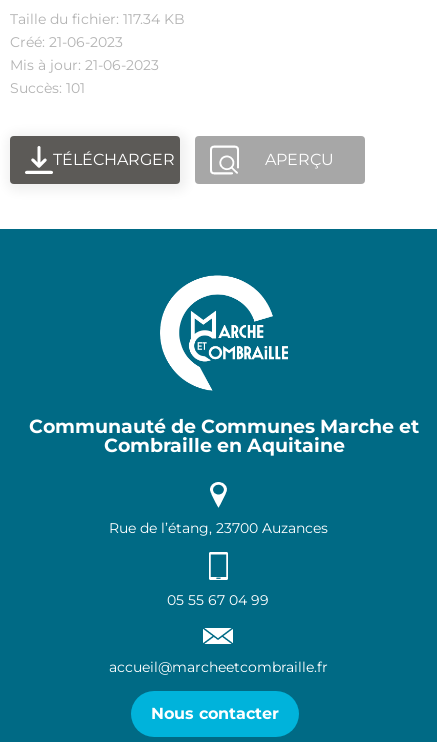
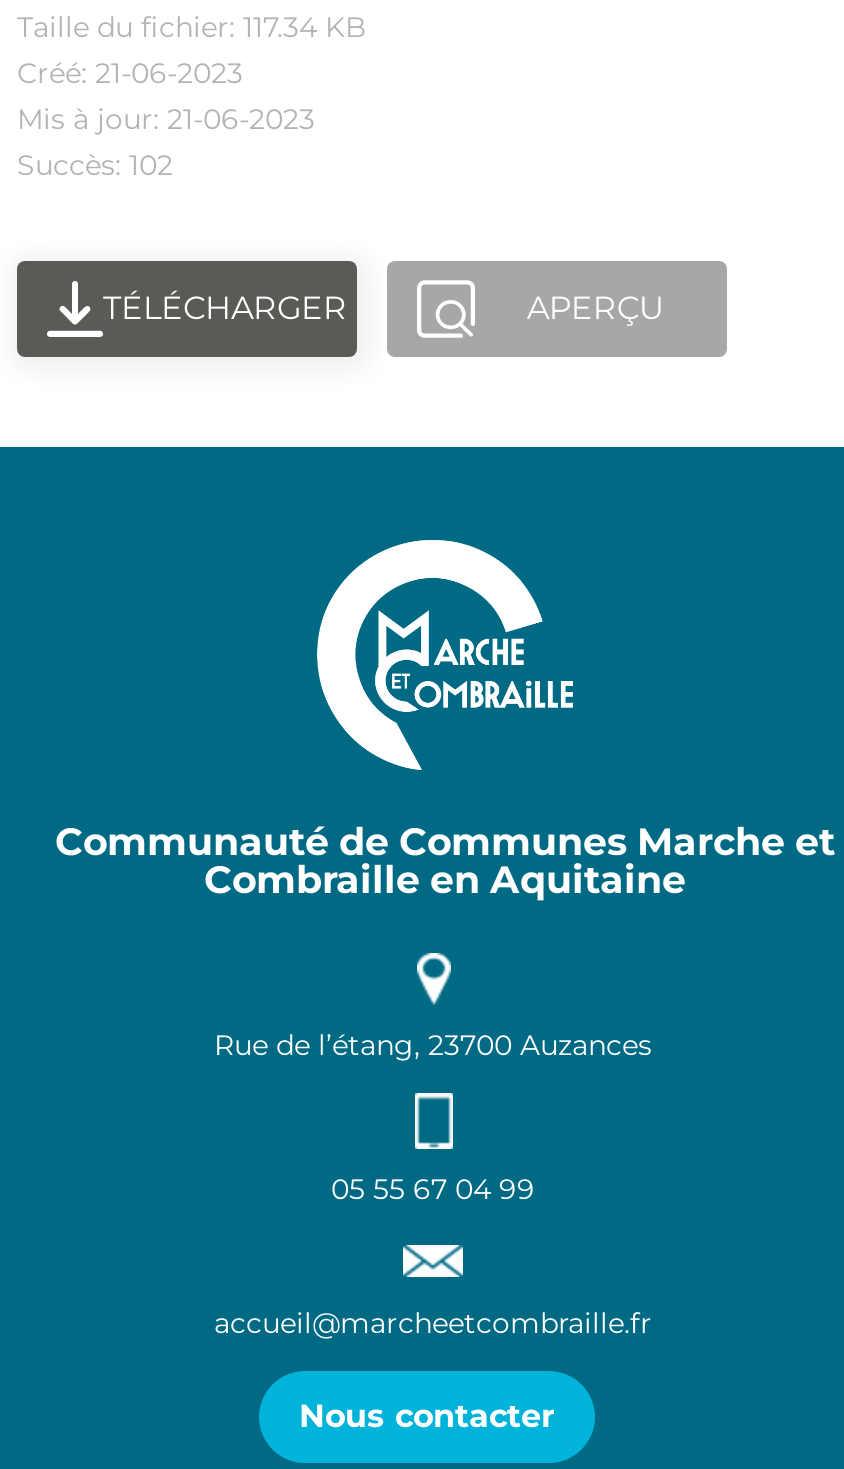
[10,79,85,97] Succès: 101 -> [17,147,173,183] Succès: 102

